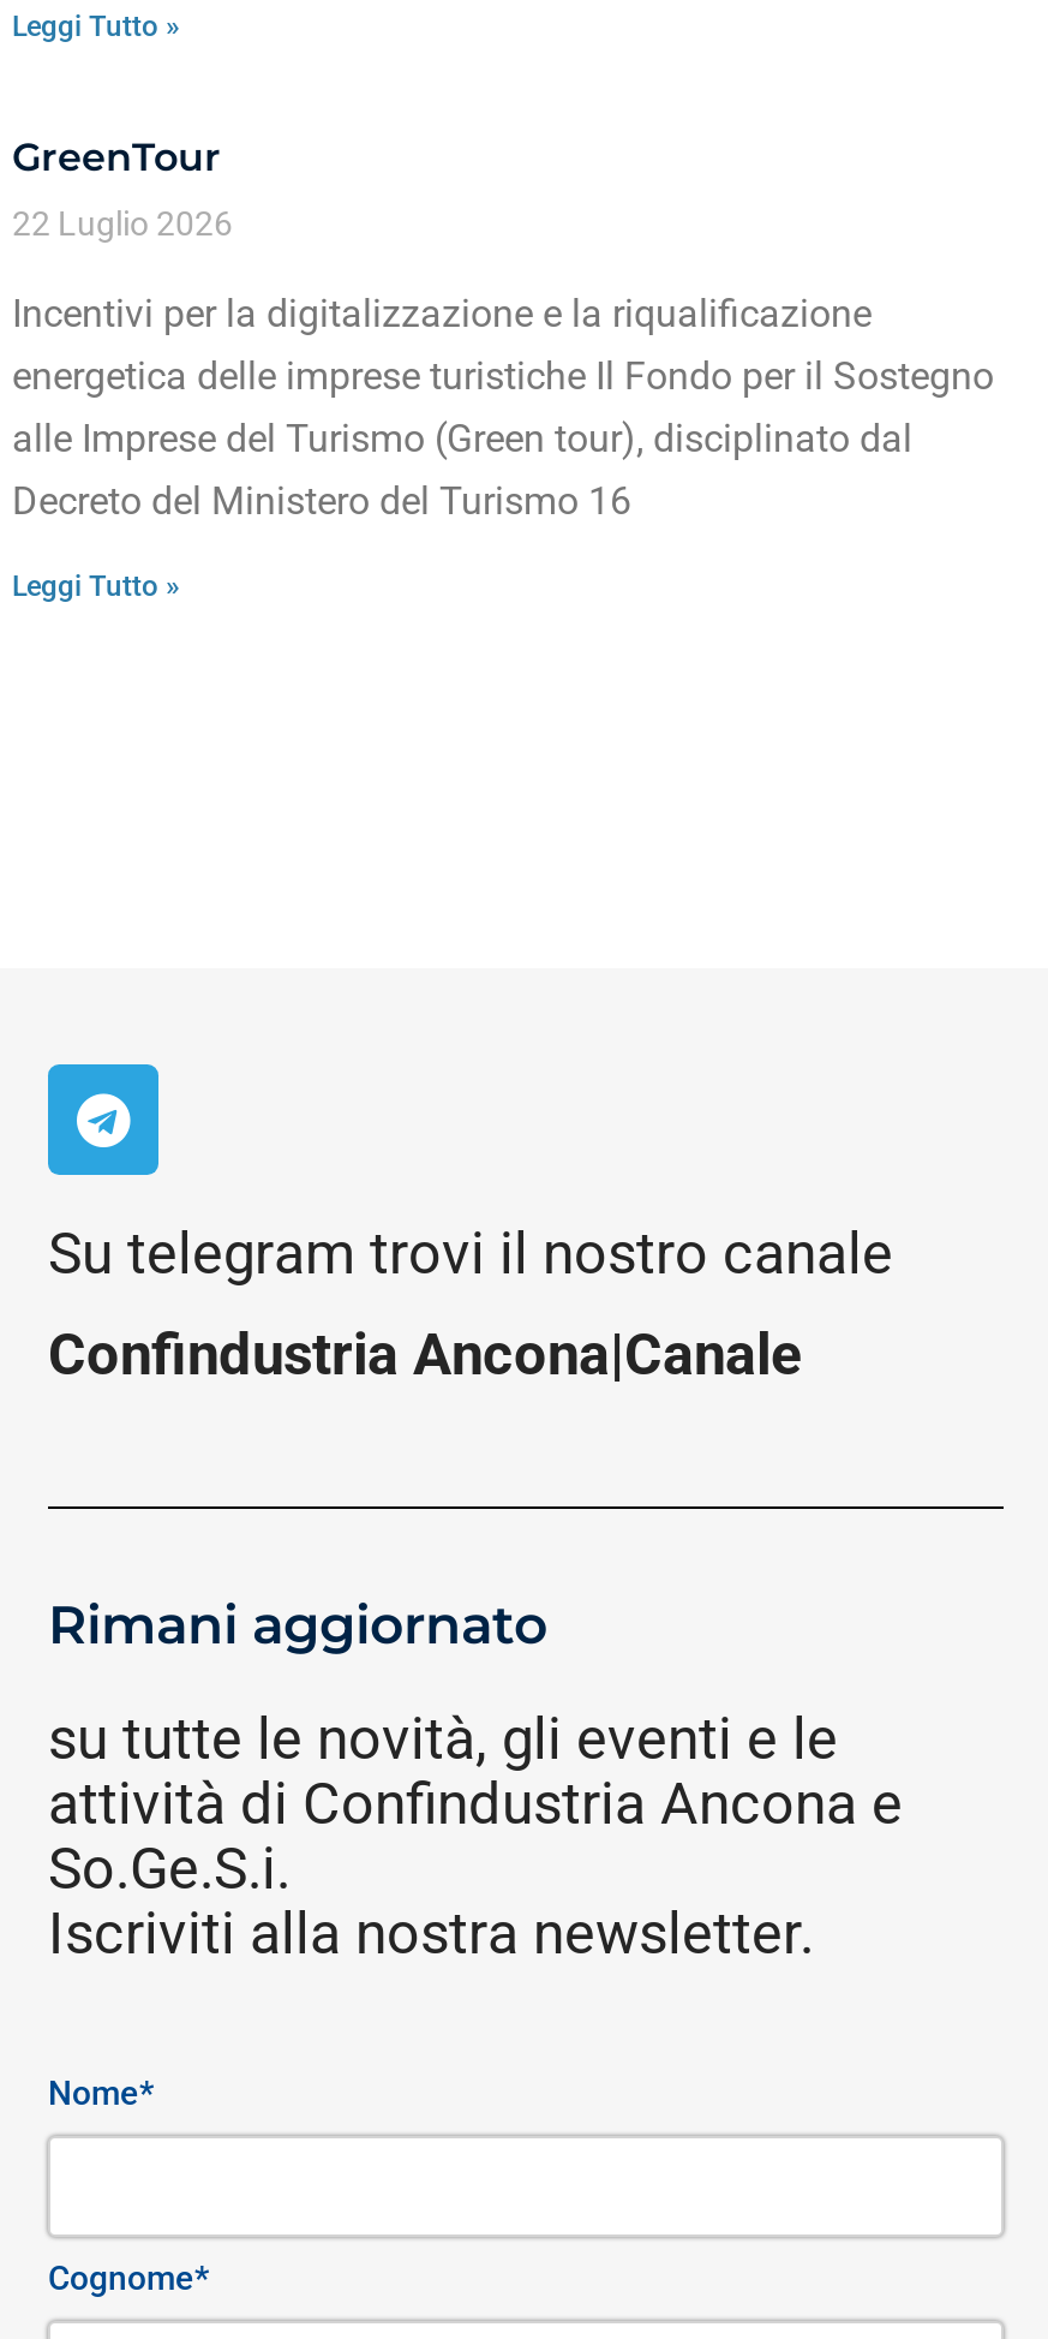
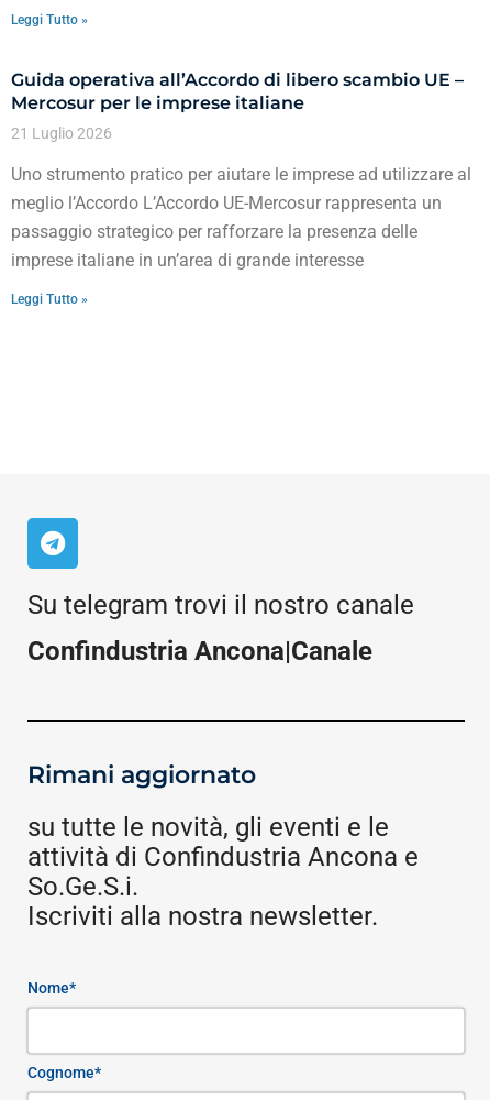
[12,135,221,181] GreenTour -> [11,70,464,114] Guida operativa all’Accordo di libero scambio UE – | Mercosur per le imprese italiane
[12,205,233,243] 22 Luglio 2026 -> [11,125,112,142] 21 Luglio 2026
[12,291,994,524] Incentivi per la digitalizzazione e la riqualificazione | energetica delle imprese turistiche Il Fondo per il Sostegno | alle Imprese del Turismo (Green tour), disciplinato dal | Decreto del Ministero del Turismo 16 -> [11,164,471,271] Uno strumento pratico per aiutare le imprese ad utilizzare al | meglio l’Accordo L’Accordo UE-Mercosur rappresenta un | passaggio strategico per rafforzare la presenza delle | imprese italiane in un’area di grande interesse

